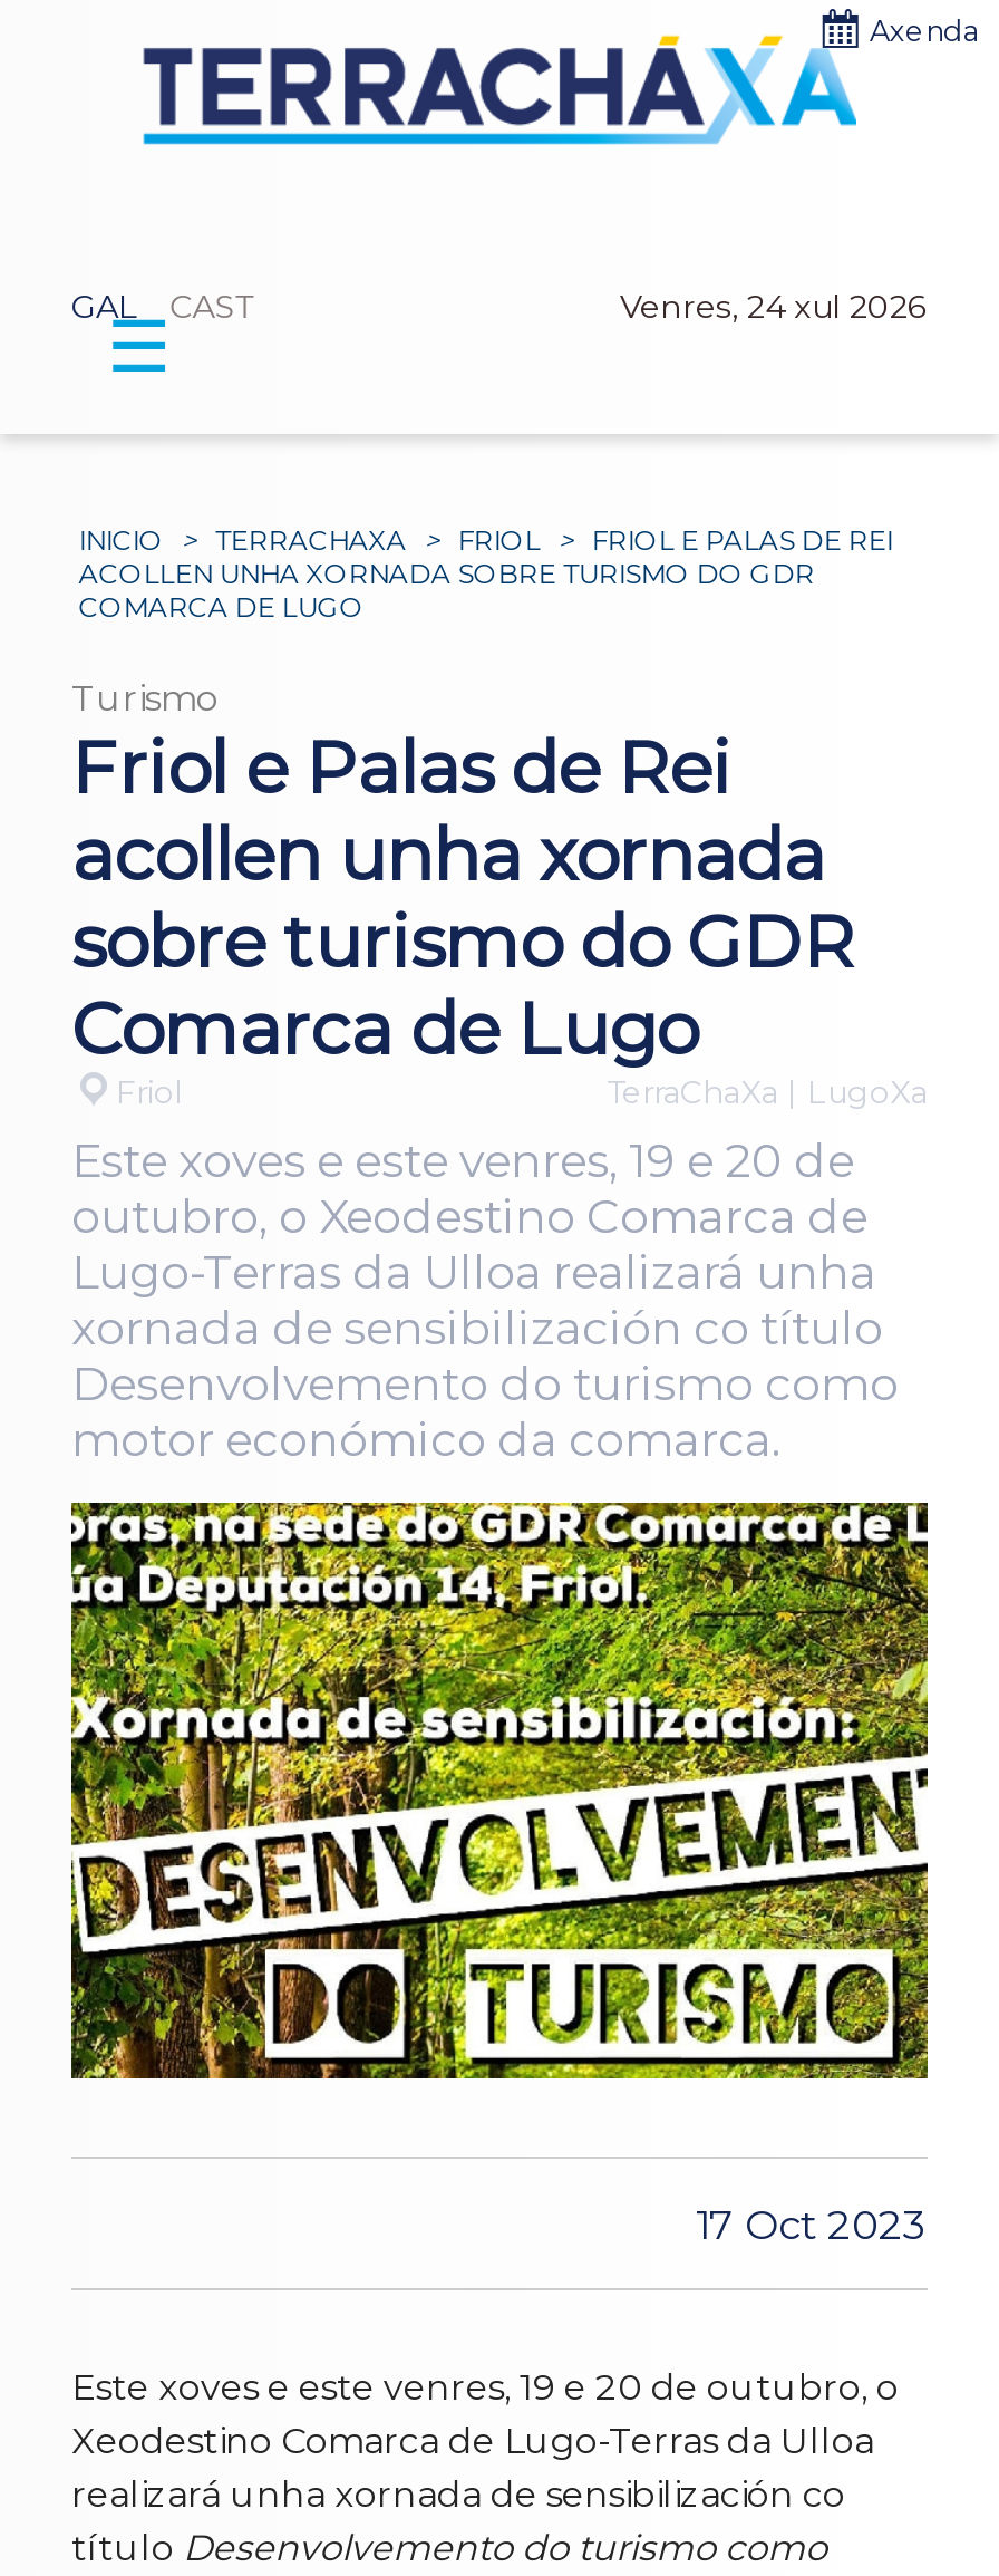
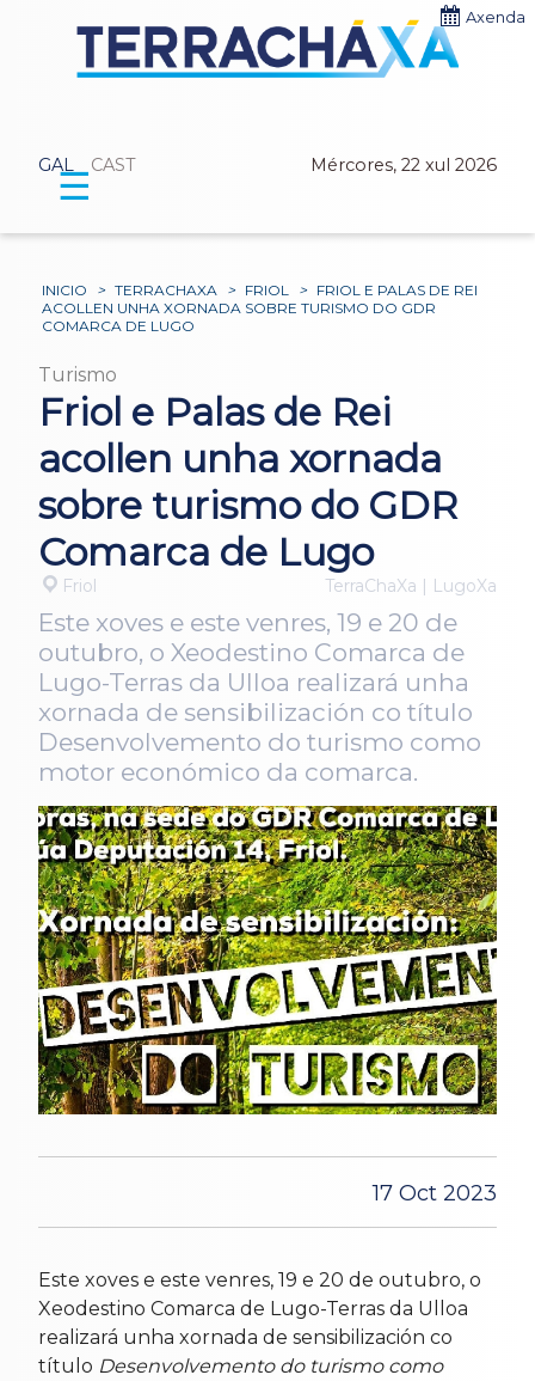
[620,287,928,327] Venres, 24 xul 2026 -> [310,154,497,176] Mércores, 22 xul 2026

